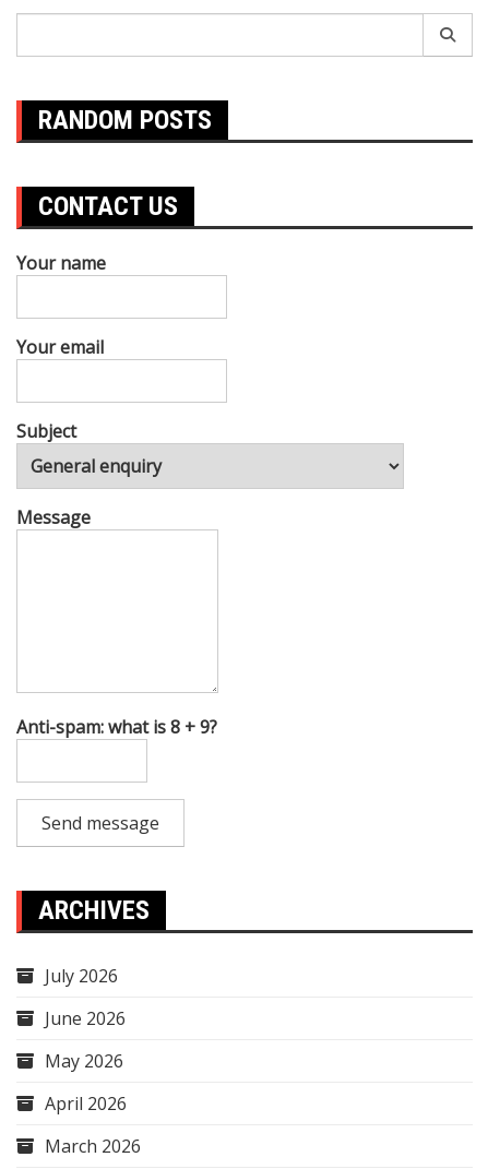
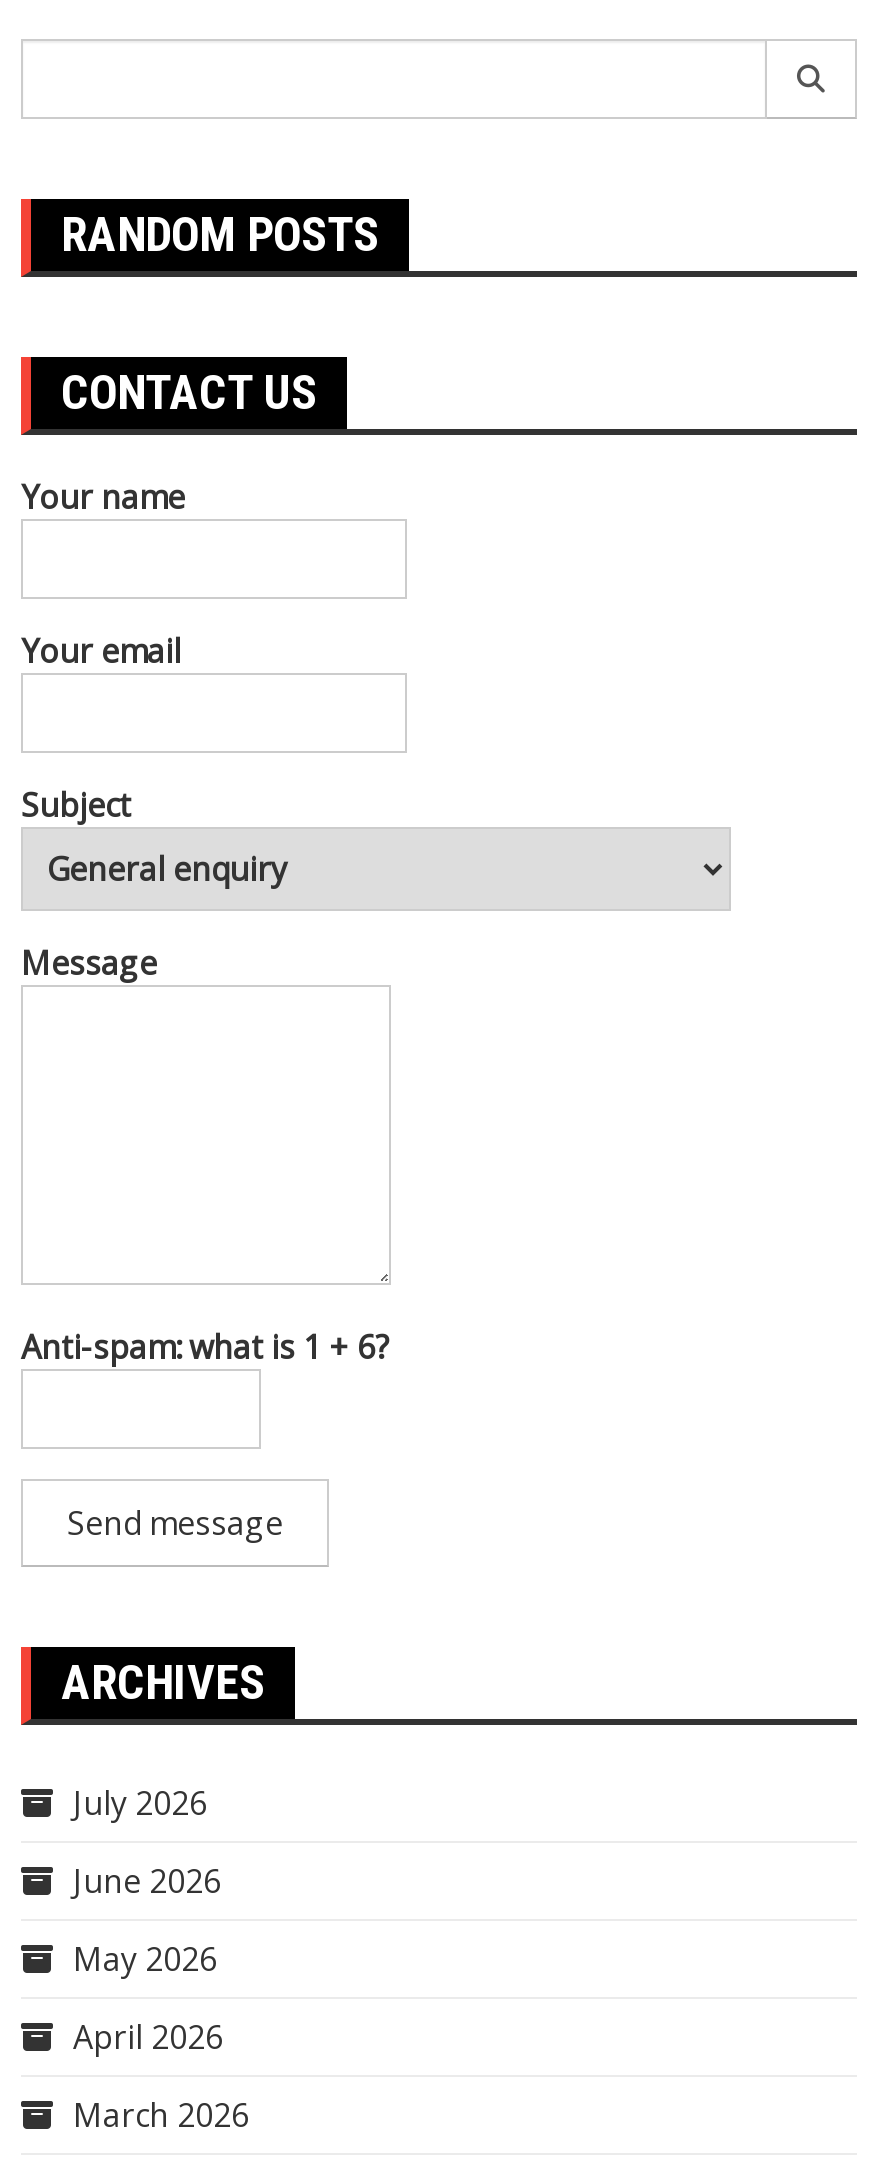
[16,715,217,739] Anti-spam: what is 8 + 9? -> [21,1324,389,1368] Anti-spam: what is 1 + 6?

